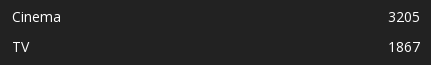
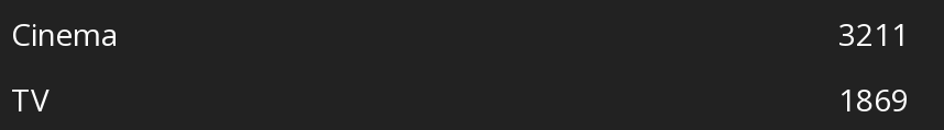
[388,7,420,26] 3205 -> [838,13,909,54] 3211
[388,37,420,56] 1867 -> [838,78,909,120] 1869

